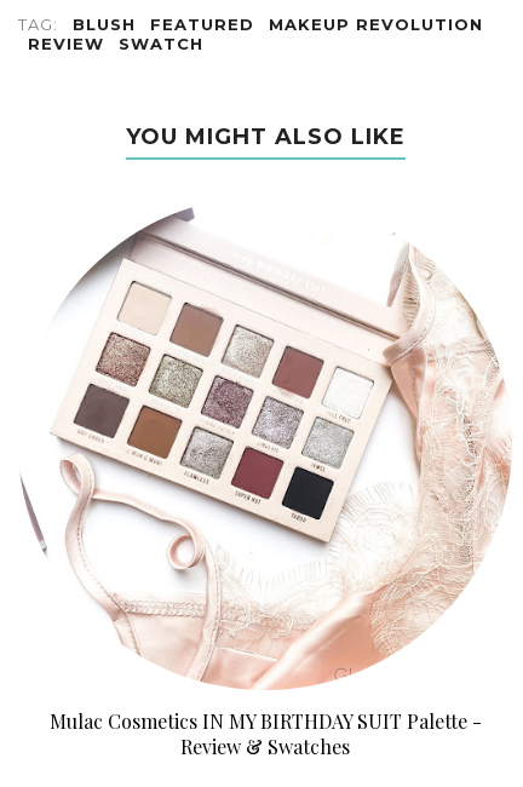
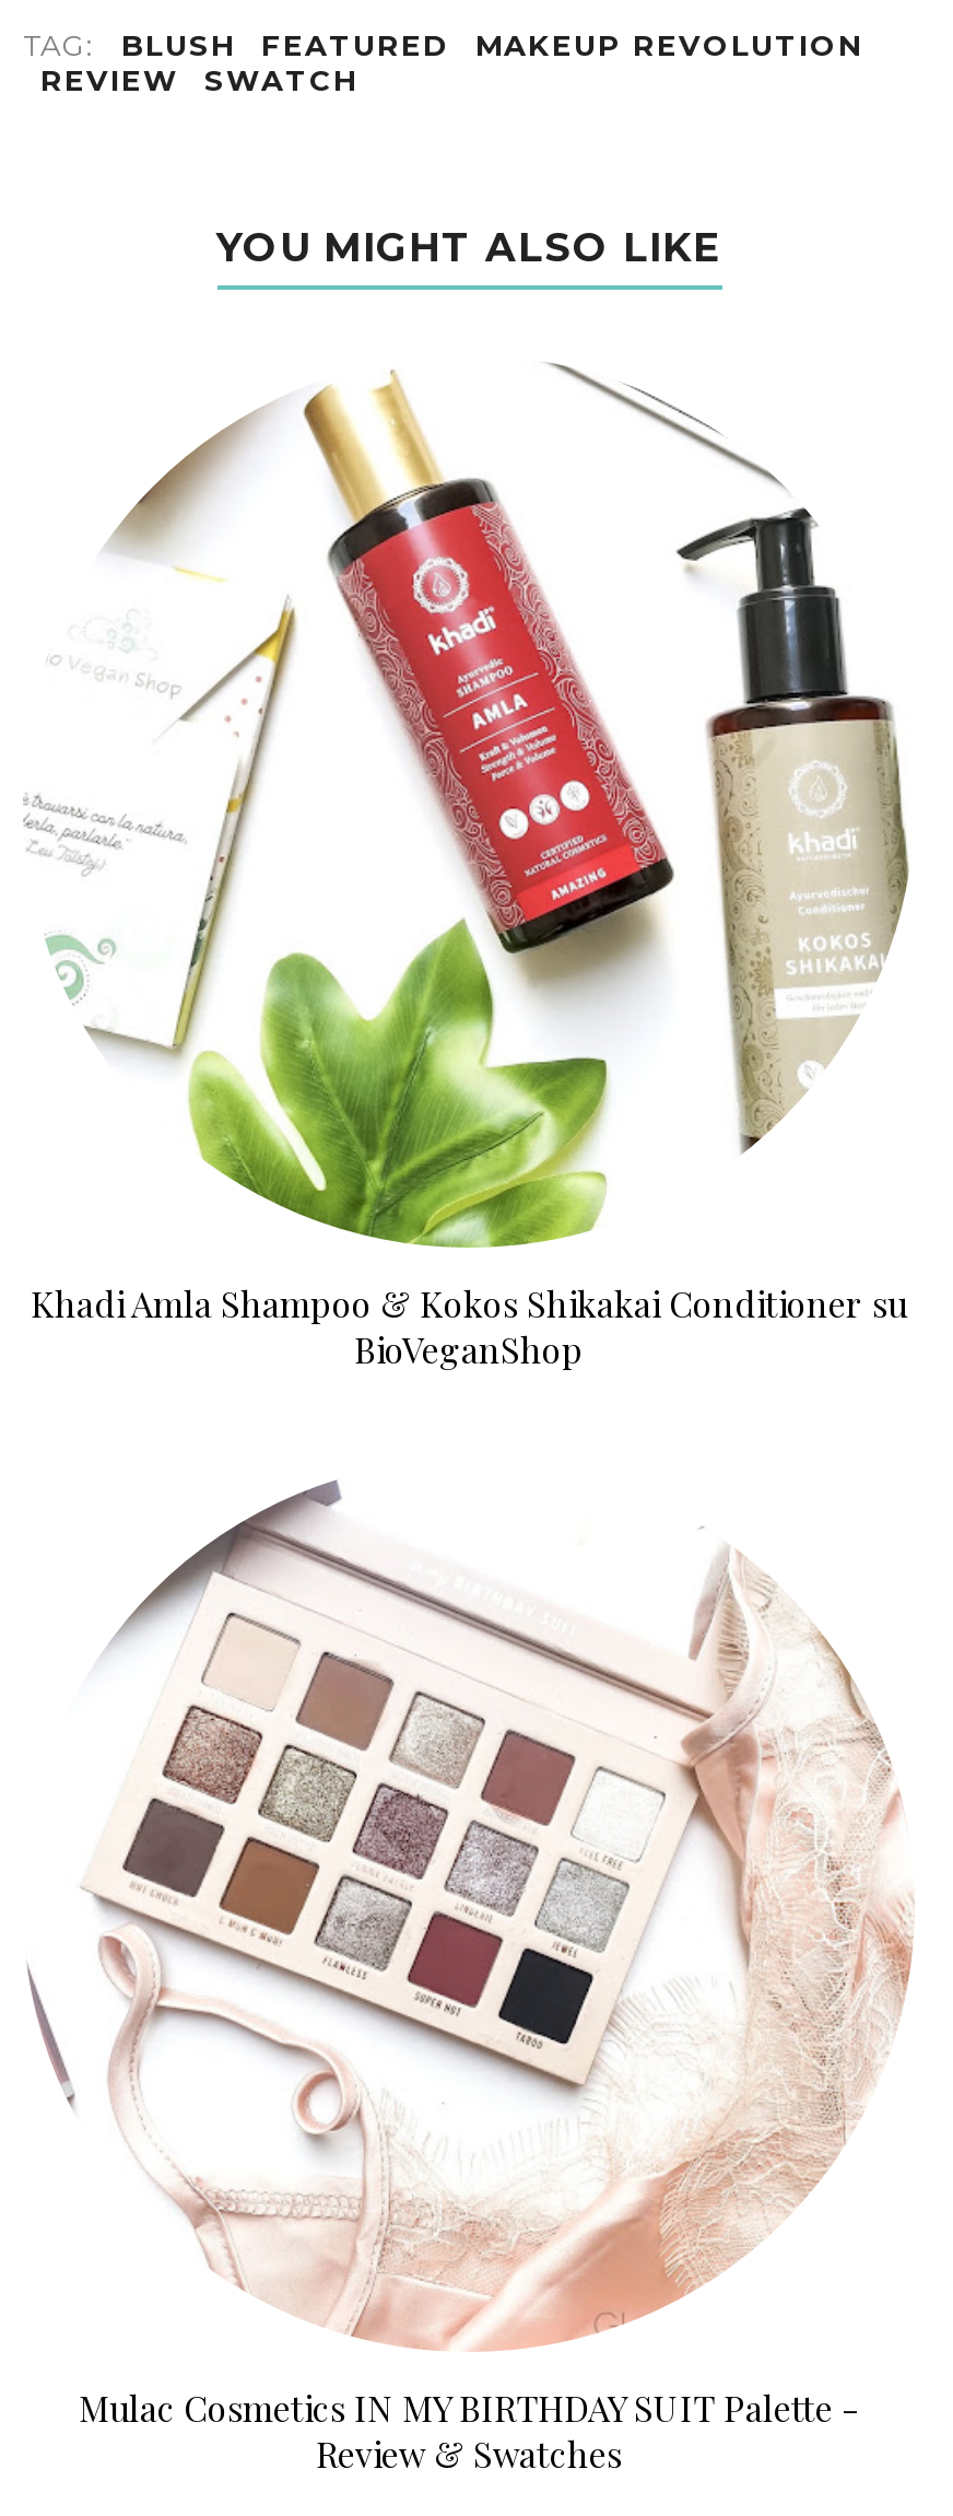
none -> [23,362,908,1372] [image] | Khadi Amla Shampoo & Kokos Shikakai Conditioner su | BioVeganShop

